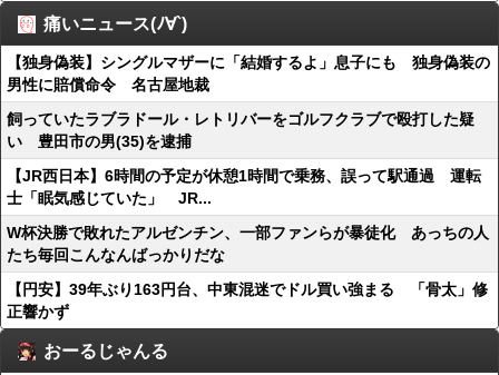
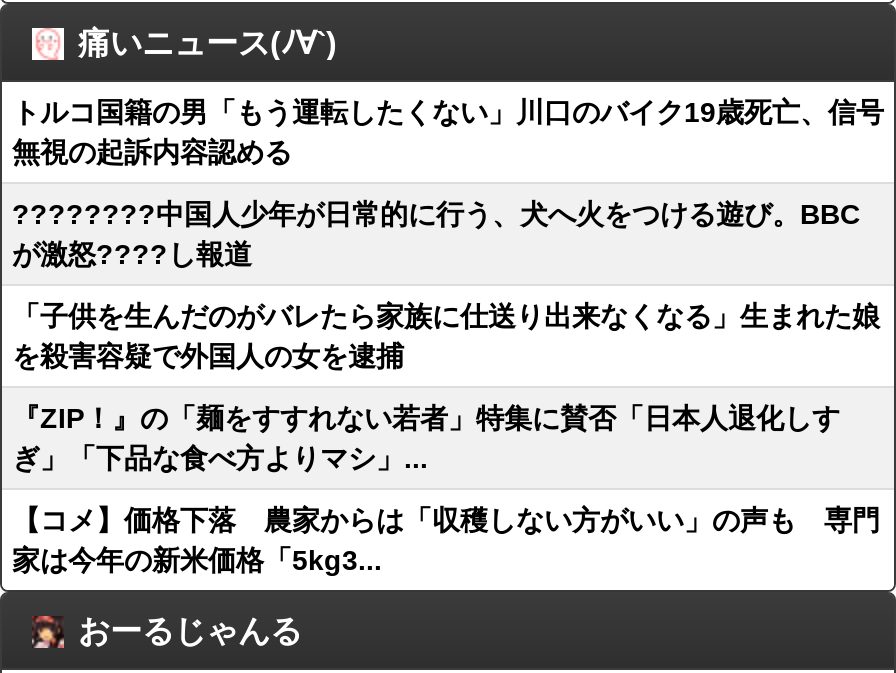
[7,53,490,93] 【独身偽装】シングルマザーに「結婚するよ」息子にも 独身偽装の | 男性に賠償命令 名古屋地裁 -> [12,96,884,168] トルコ国籍の男「もう運転したくない」川口のバイク19歳死亡、信号 | 無視の起訴内容認める
[7,110,474,150] 飼っていたラブラドール・レトリバーをゴルフクラブで殴打した疑 | い 豊田市の男(35)を逮捕 -> [12,198,860,270] ????????中国人少年が日常的に行う、犬へ火をつける遊び。BBC | が激怒????し報道
[7,167,481,207] 【JR西日本】6時間の予定が休憩1時間で乗務、誤って駅通過 運転 | 士「眠気感じていた」 JR... -> [12,300,880,372] 「子供を生んだのがバレたら家族に仕送り出来なくなる」生まれた娘 | を殺害容疑で外国人の女を逮捕
[7,224,489,264] W杯決勝で敗れたアルゼンチン、一部ファンらが暴徒化 あっちの人 | たち毎回こんなんばっかりだな -> [12,402,840,474] 『ZIP！』の「麺をすすれない若者」特集に賛否「日本人退化しす | ぎ」「下品な食べ方よりマシ」...
[7,280,488,320] 【円安】39年ぶり163円台、中東混迷でドル買い強まる 「骨太」修 | 正響かず -> [12,504,880,576] 【コメ】価格下落 農家からは「収穫しない方がいい」の声も 専門 | 家は今年の新米価格「5kg3...

